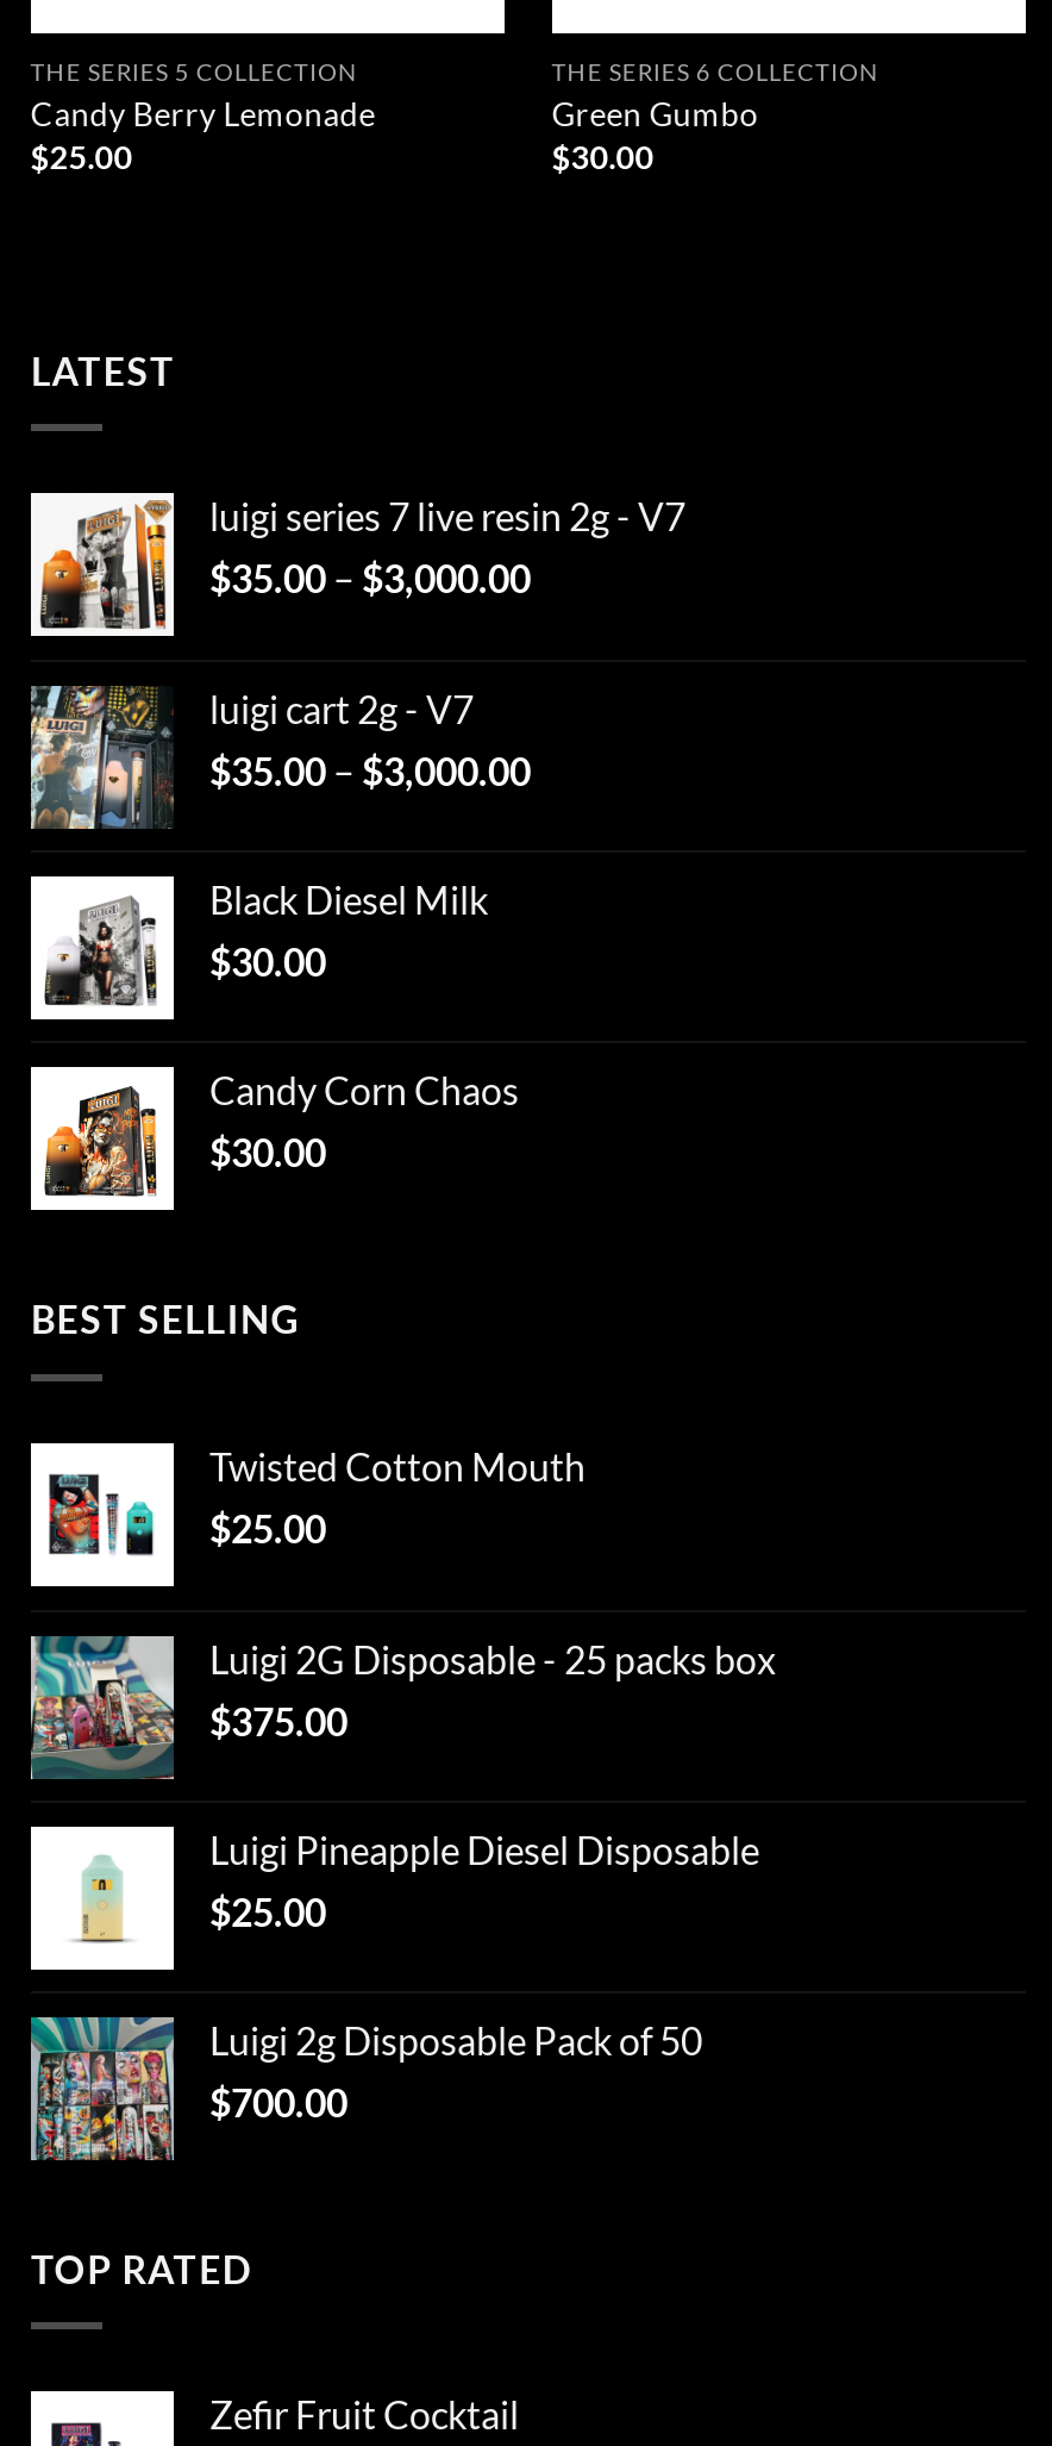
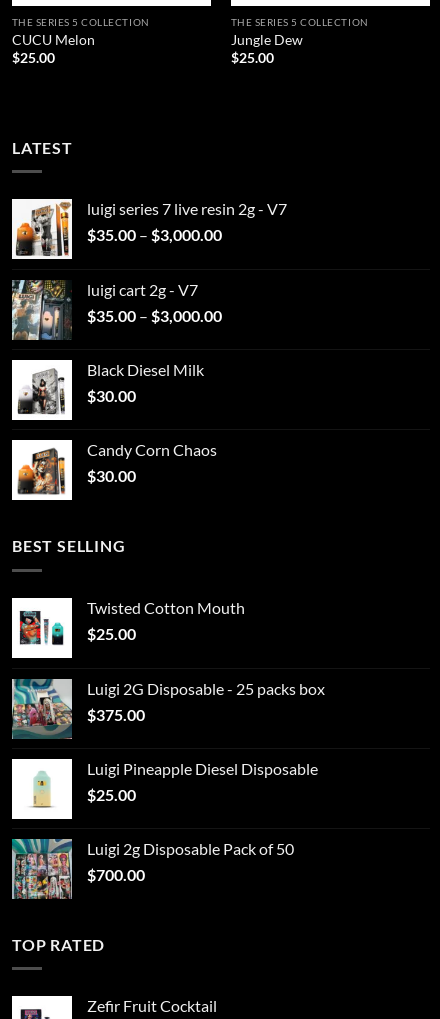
[552,58,879,177] THE SERIES 6 COLLECTION | Green Gumbo | $30.00 -> [231,16,368,66] THE SERIES 5 COLLECTION | Jungle Dew | $25.00
[30,95,376,133] Candy Berry Lemonade -> [12,32,95,48] CUCU Melon

